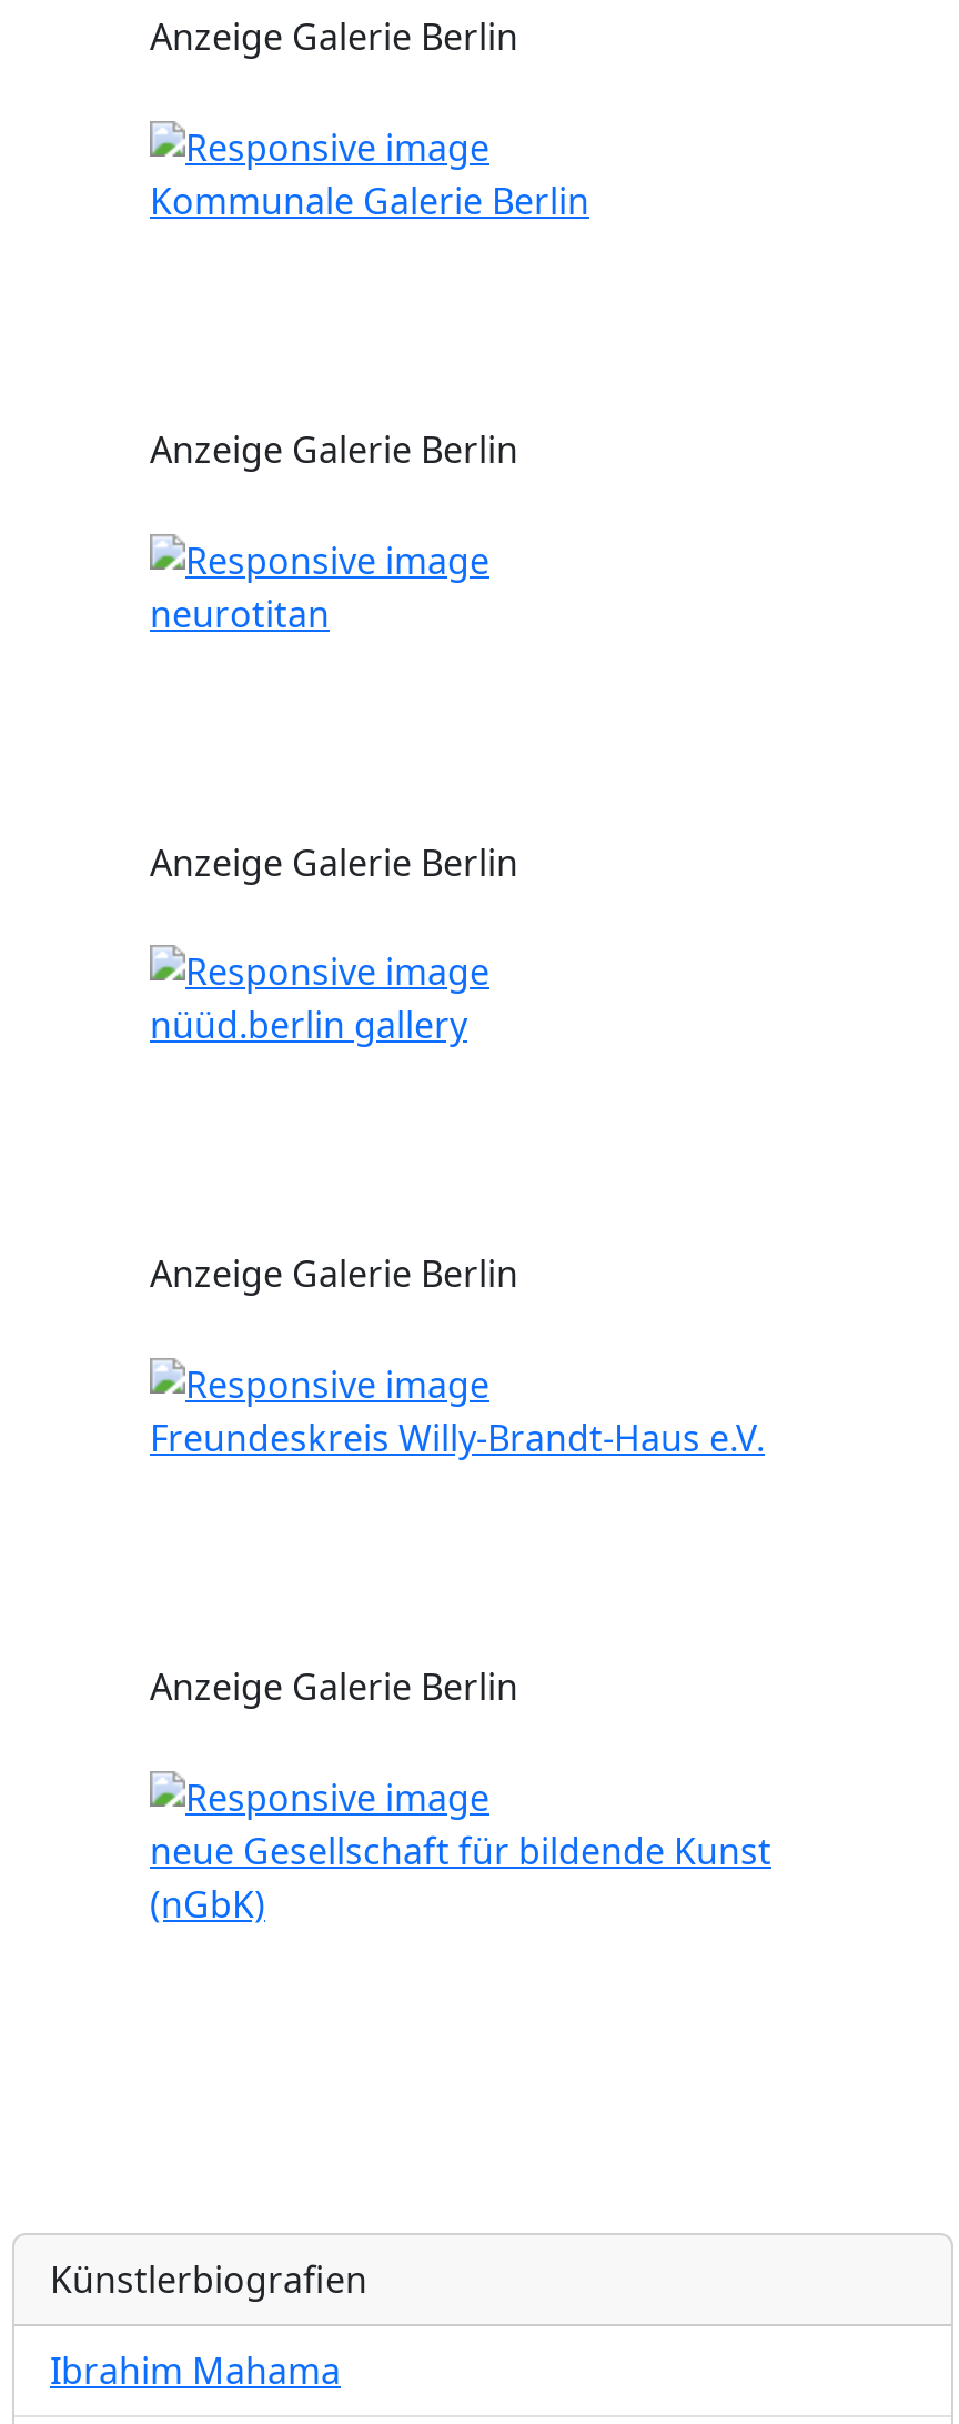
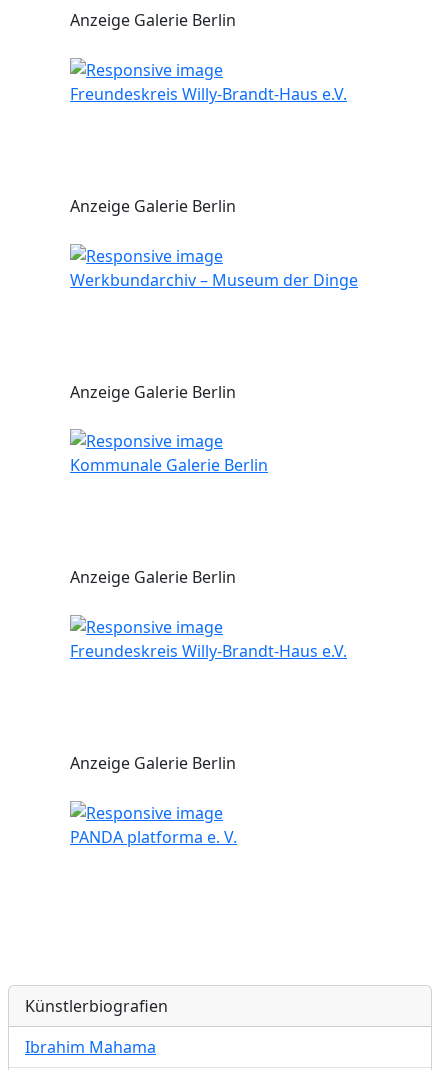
none -> [70,83,347,105] Freundeskreis Willy-Brandt-Haus e.V.
moved [150,176,589,225] -> [70,454,268,476]: Kommunale Galerie Berlin
[150,589,330,638] neurotitan -> [70,269,358,291] Werkbundarchiv – Museum der Dinge
[150,1001,467,1050] nüüd.berlin gallery -> none
[150,1826,771,1928] neue Gesellschaft für bildende Kunst | (nGbK) -> [70,826,237,848] PANDA platforma e. V.

